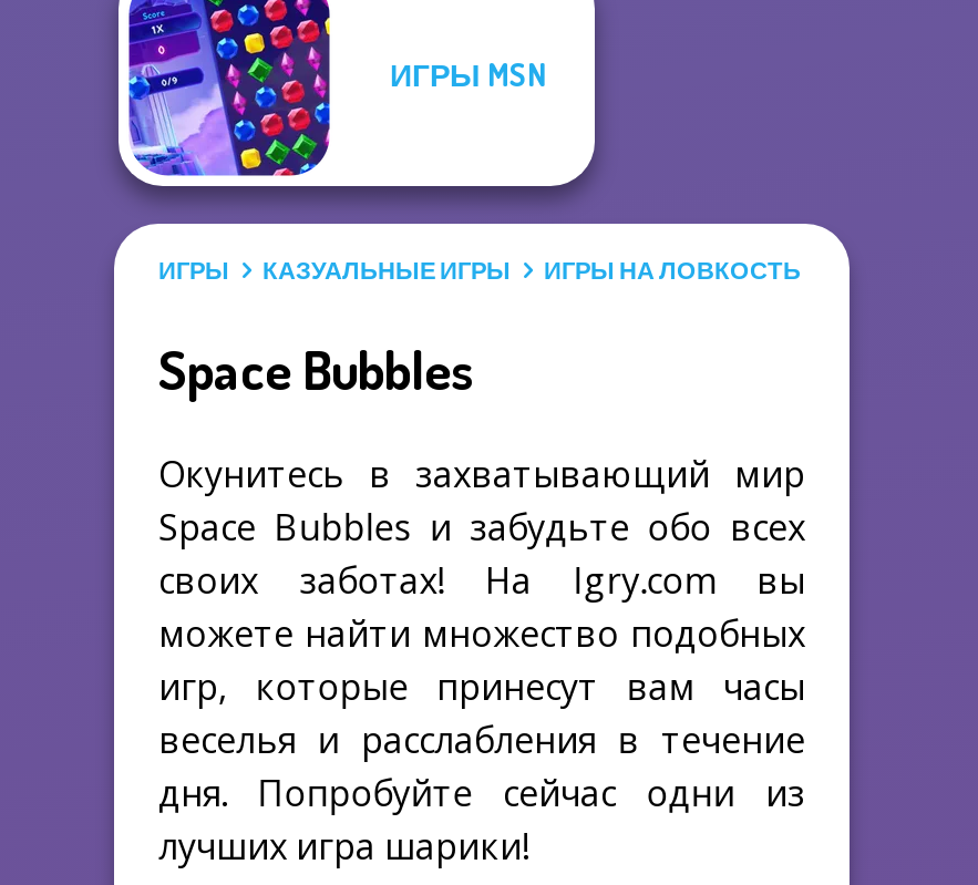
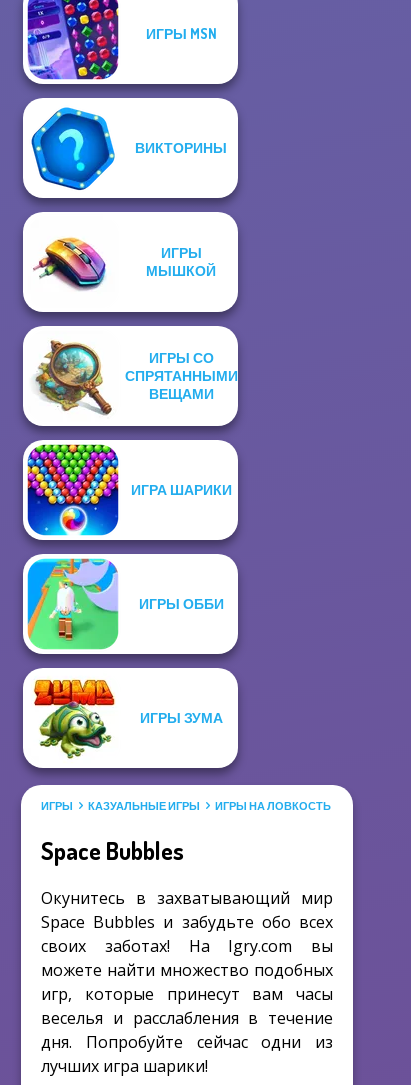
none -> [23,97,238,227] [image] | ВИКТОРИНЫ
none -> [23,300,238,760] [image] | ИГРЫ СО | СПРЯТАННЫМИ | ВЕЩАМИ
none -> [33,237,216,291] [image] | ИГРЫ | МЫШКОЙ
none -> [130,481,231,498] ИГРА ШАРИКИ
none -> [138,595,223,612] ИГРЫ ОББИ
none -> [139,709,222,726] ИГРЫ ЗУМА

